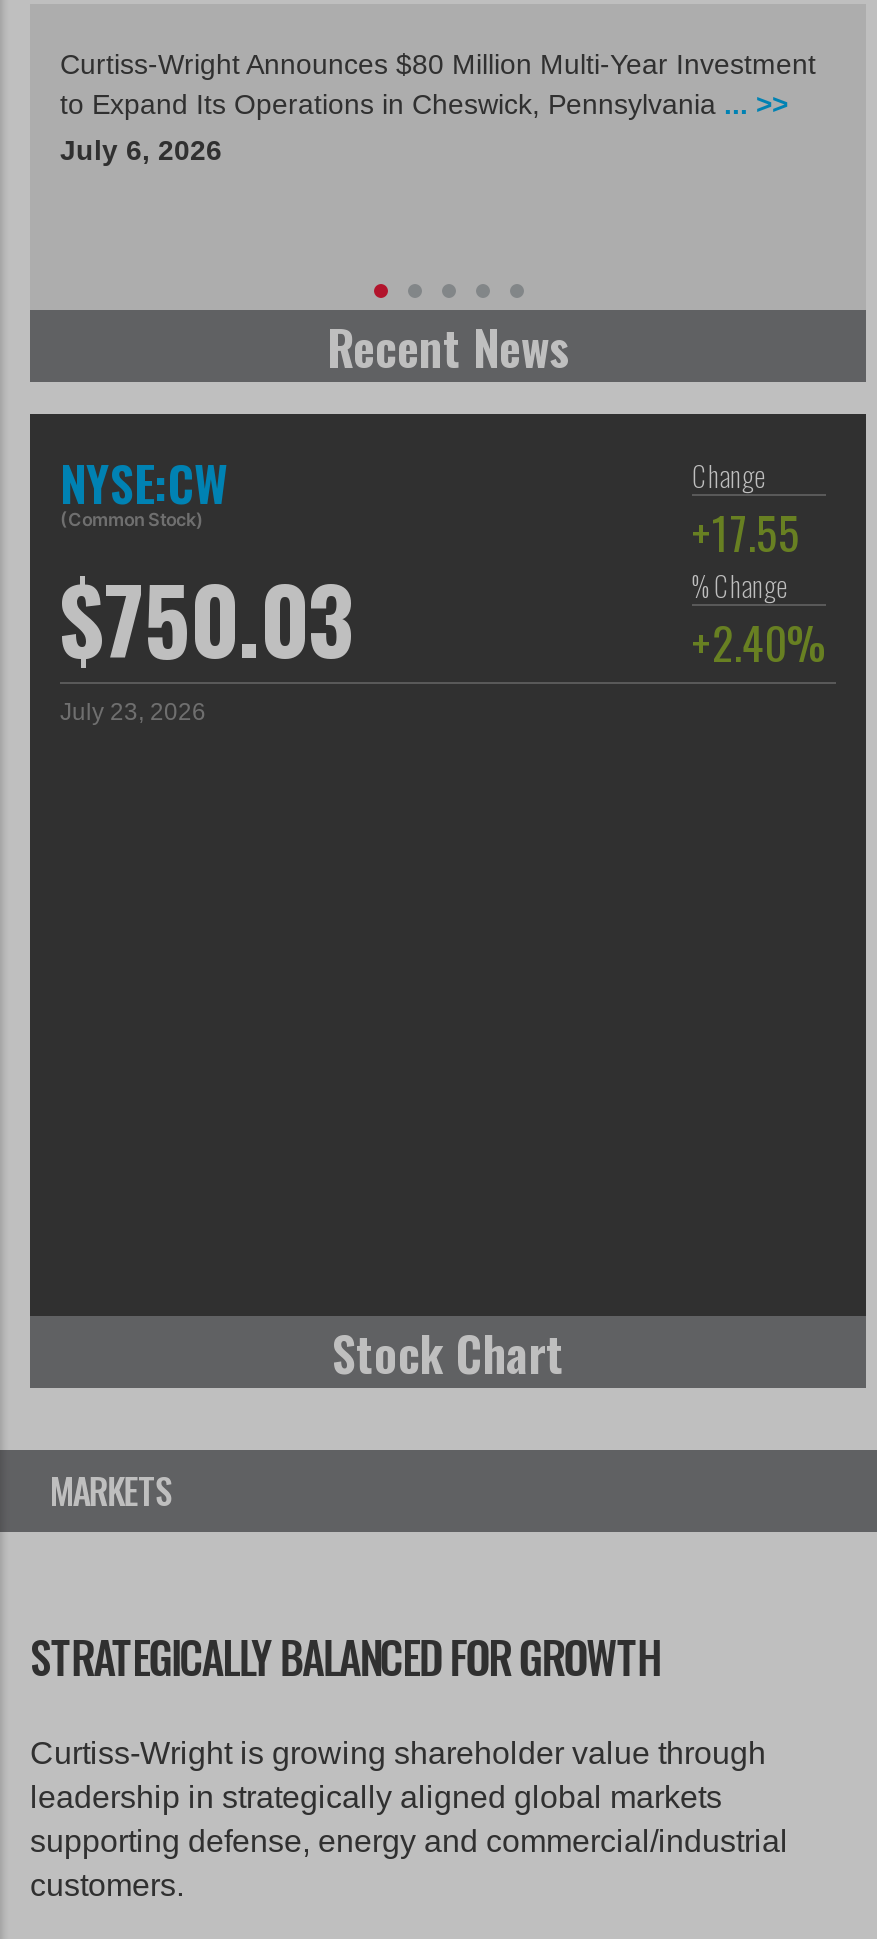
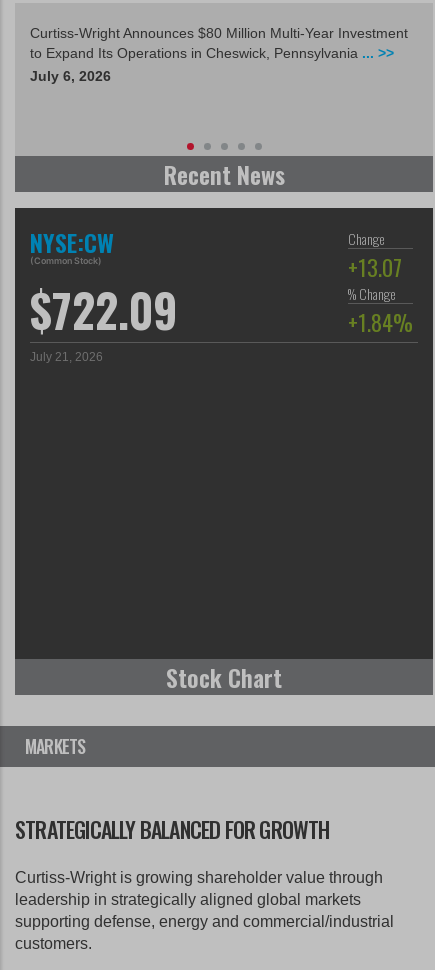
[692,500,800,564] +17.55 -> [348,251,402,283] +13.07
[60,550,354,684] $750.03 -> [30,276,177,343] $722.09
[692,610,826,674] +2.40% -> [348,306,413,338] +1.84%
[60,698,206,726] July 23, 2026 -> [30,350,103,364] July 21, 2026

